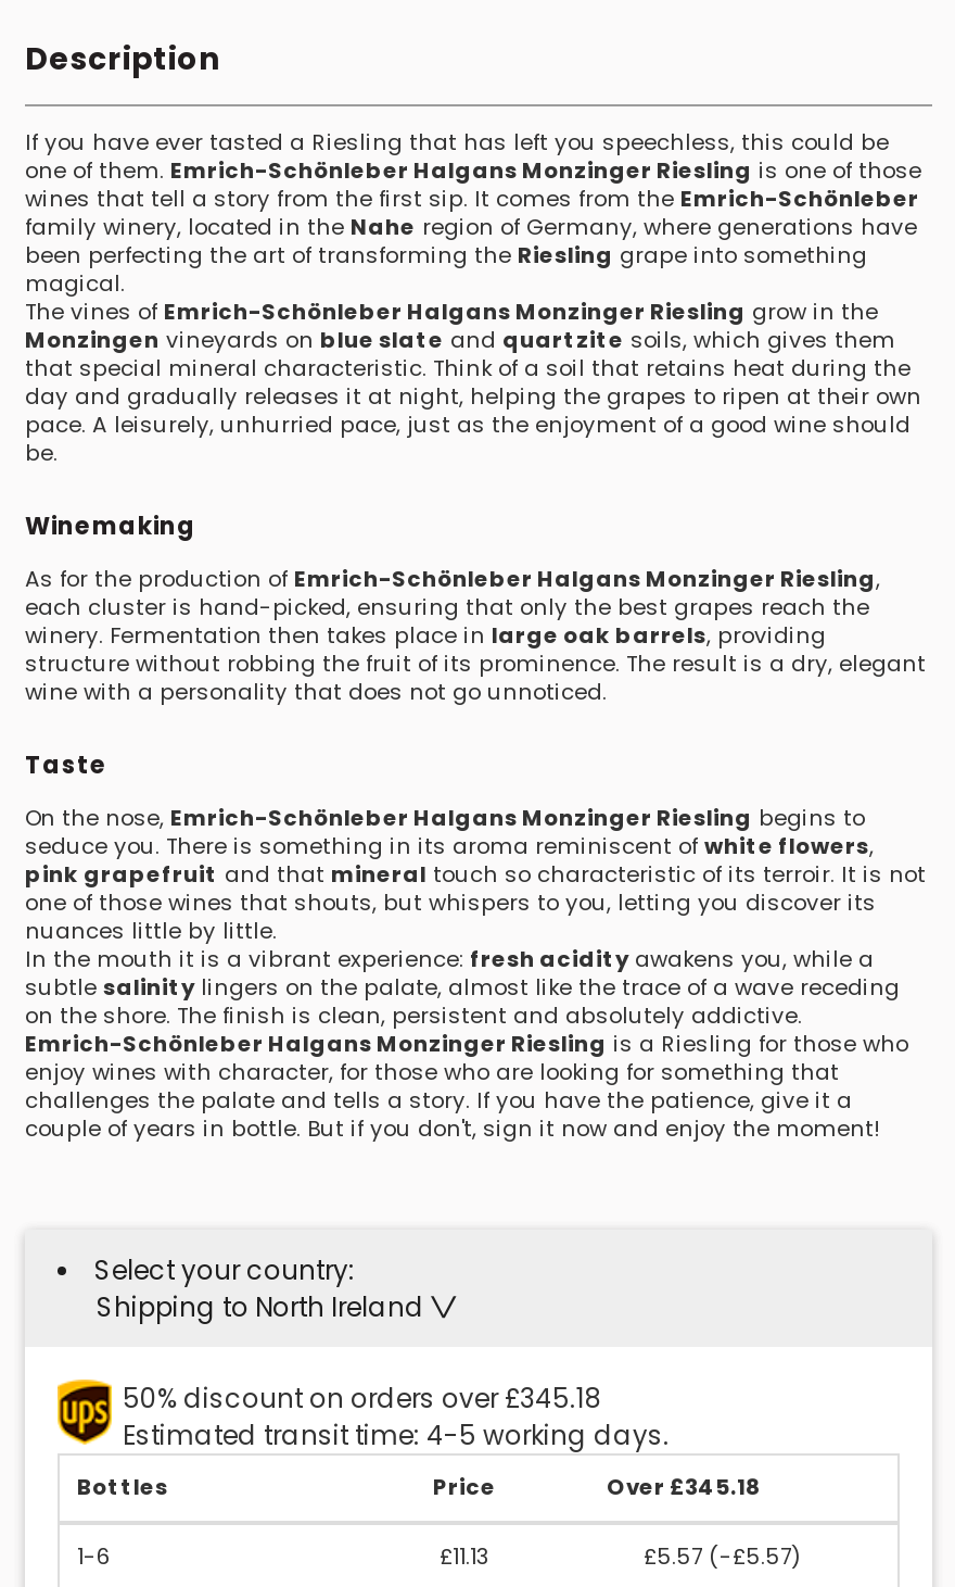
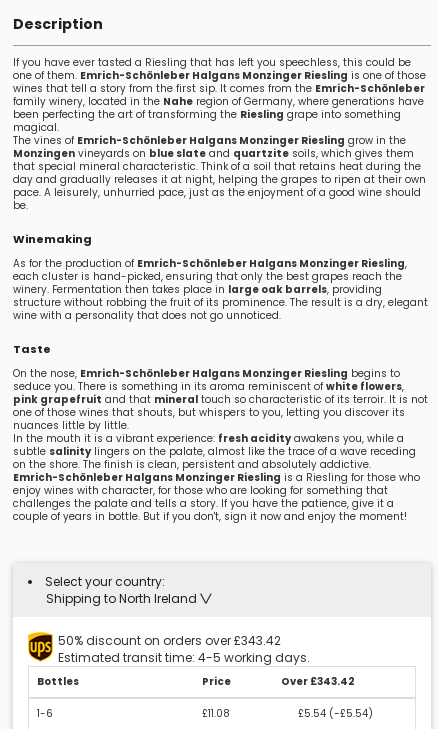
[123,1380,602,1416] 50% discount on orders over £345.18 -> [58,632,281,649] 50% discount on orders over £343.42
[607,1471,761,1503] Over £345.18 -> [281,674,355,689] Over £343.42
[440,1540,489,1573] £11.13 -> [202,706,230,721] £11.08
[644,1540,802,1573] £5.57 (-£5.57) -> [298,706,373,721] £5.54 (-£5.54)

